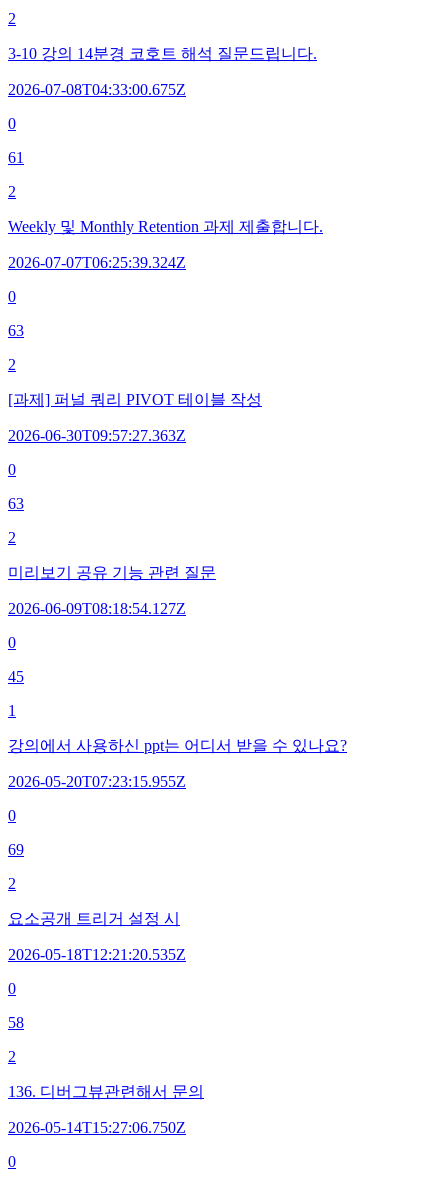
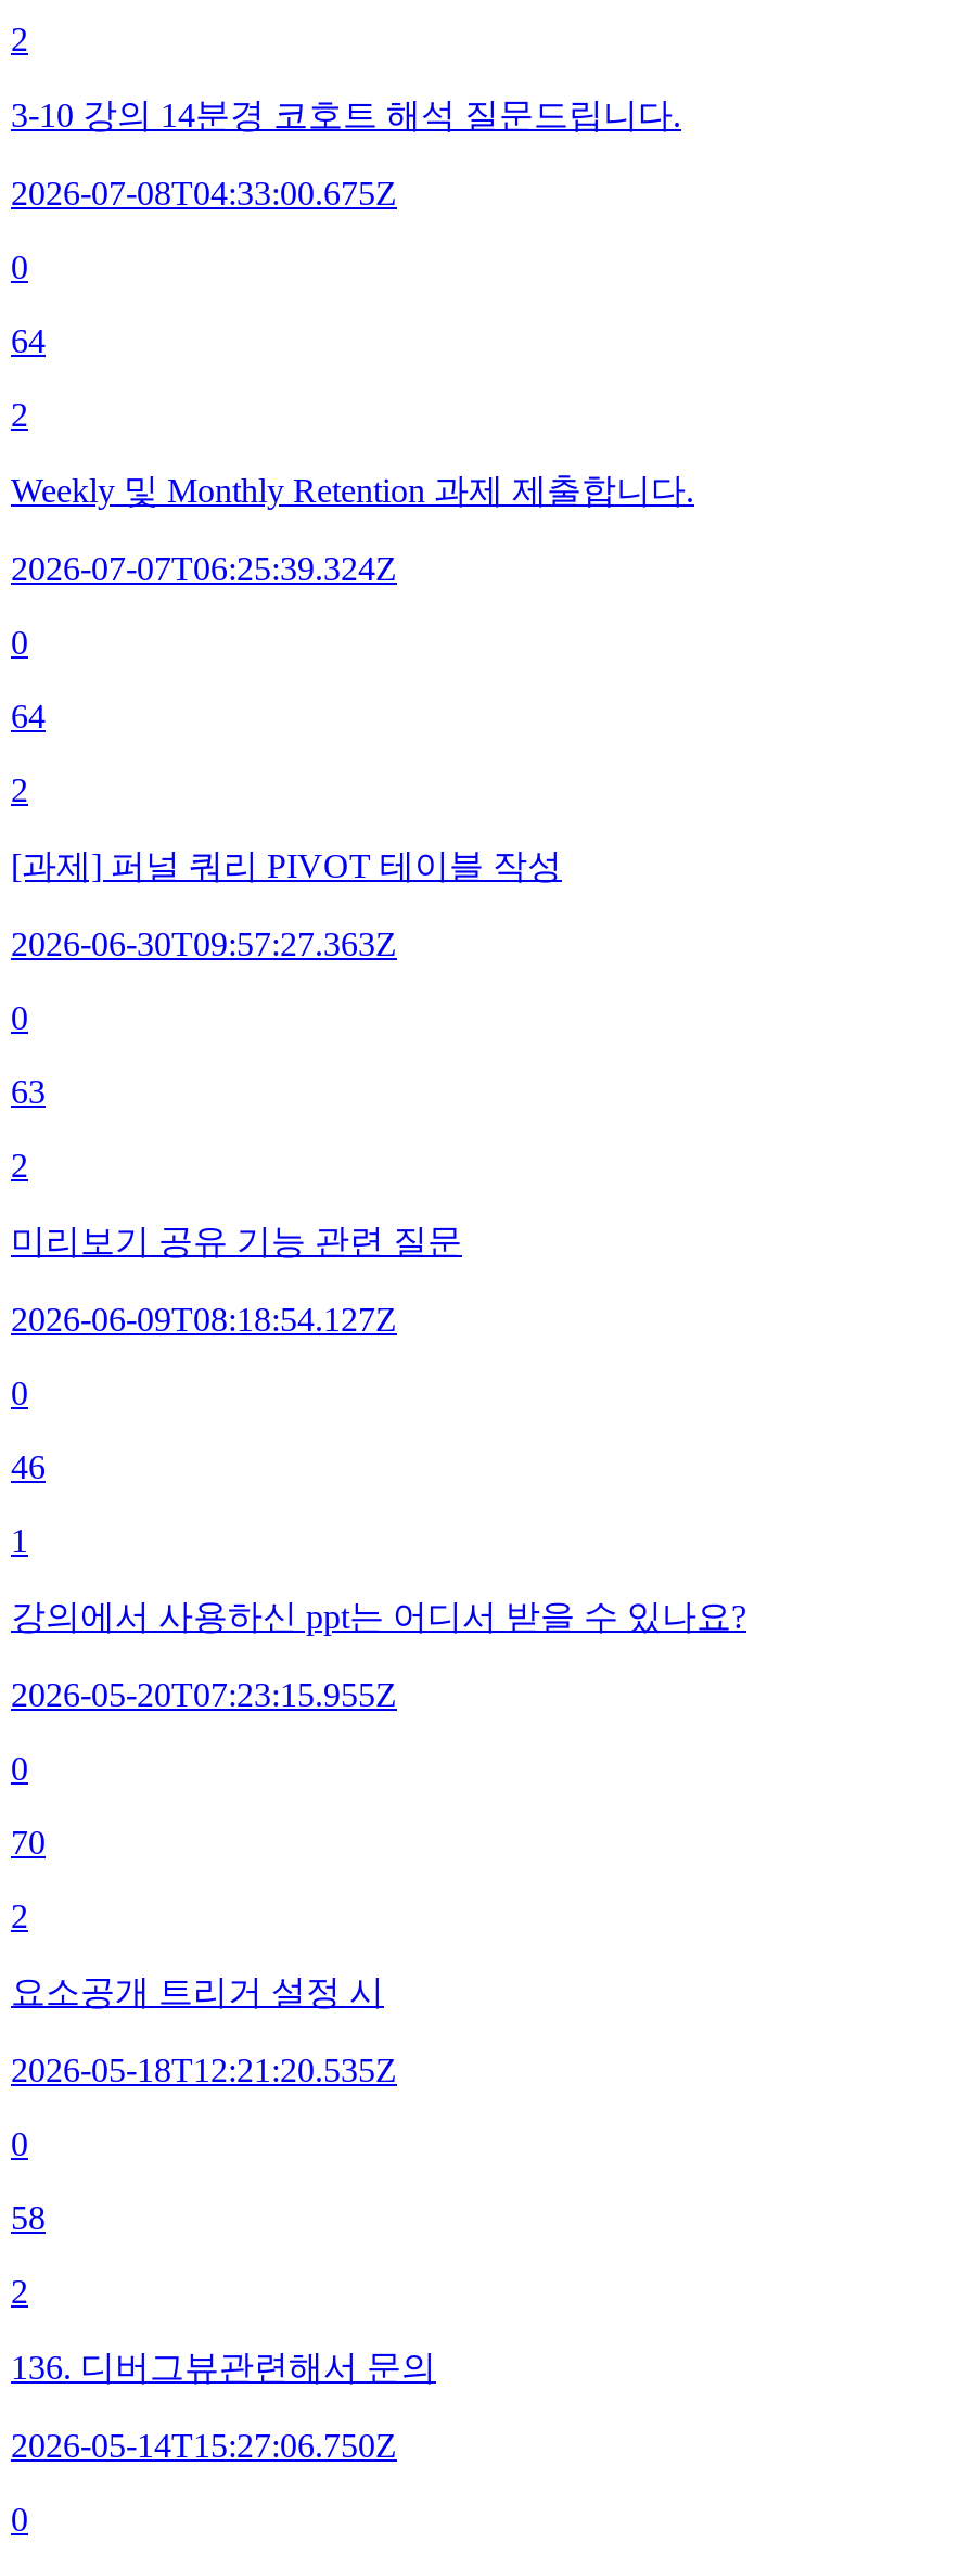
[8,149,24,166] 61 -> [11,322,46,359] 64
[8,322,24,339] 63 -> [11,697,46,734] 64
[8,668,24,685] 45 -> [11,1448,46,1485] 46
[8,841,24,858] 69 -> [11,1823,46,1860] 70

